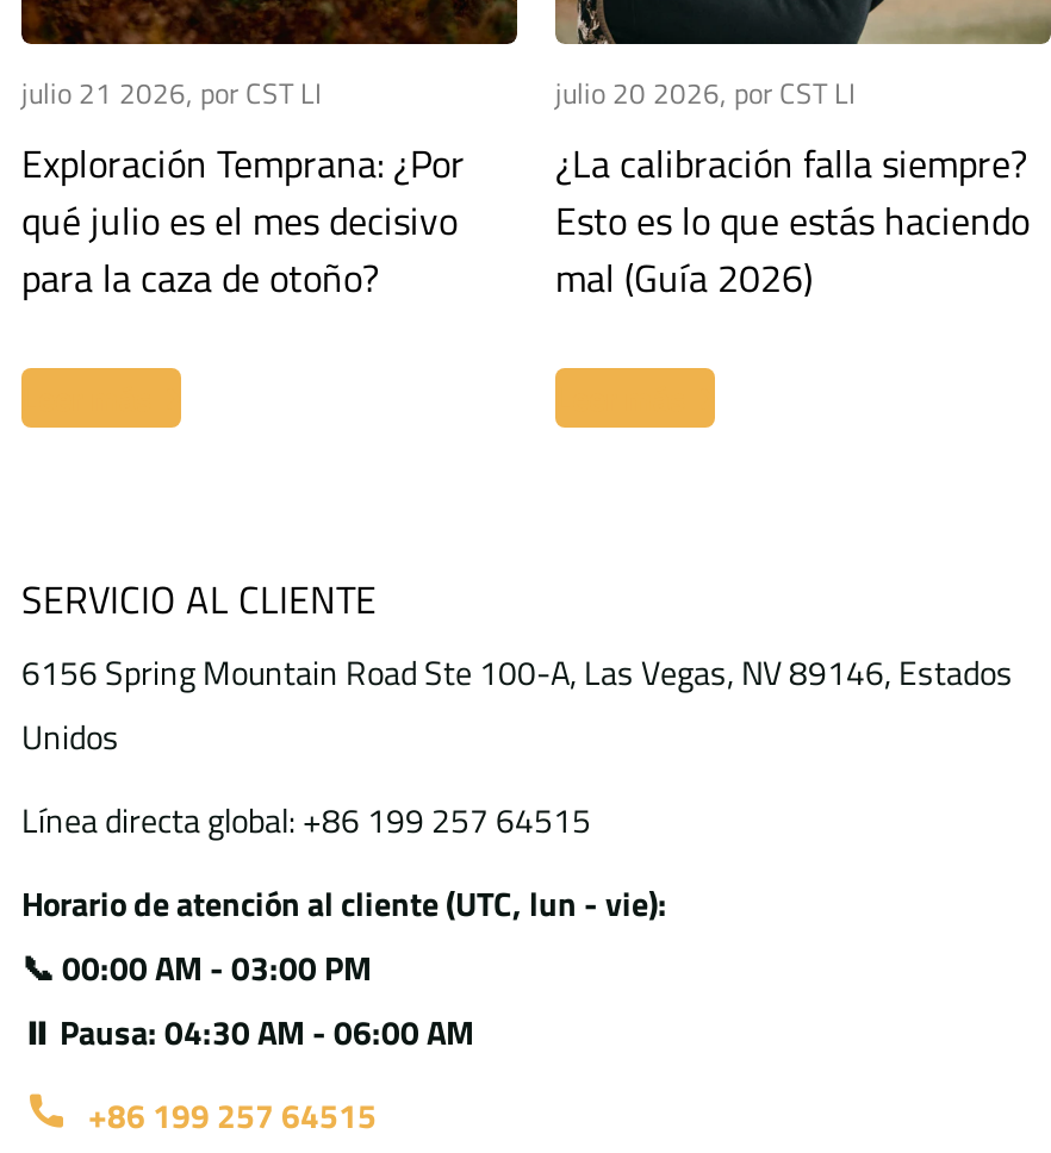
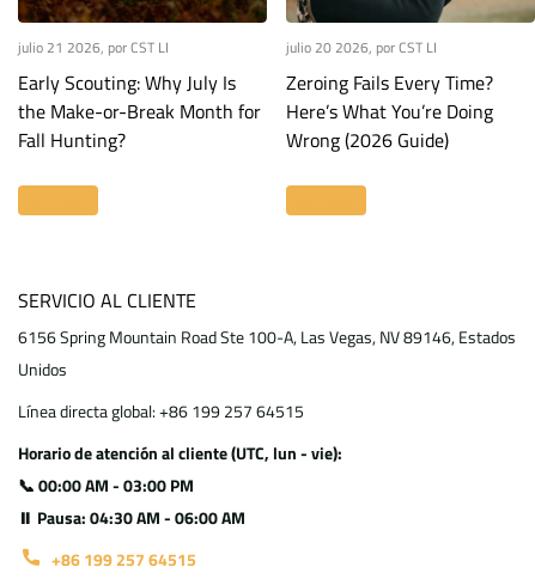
[21,135,465,307] Exploración Temprana: ¿Por | qué julio es el mes decisivo | para la caza de otoño? -> [18,68,261,154] Early Scouting: Why July Is | the Make-or-Break Month for | Fall Hunting?
[555,135,1030,307] ¿La calibración falla siempre? | Esto es lo que estás haciendo | mal (Guía 2026) -> [286,68,493,154] Zeroing Fails Every Time? | Here’s What You’re Doing | Wrong (2026 Guide)

